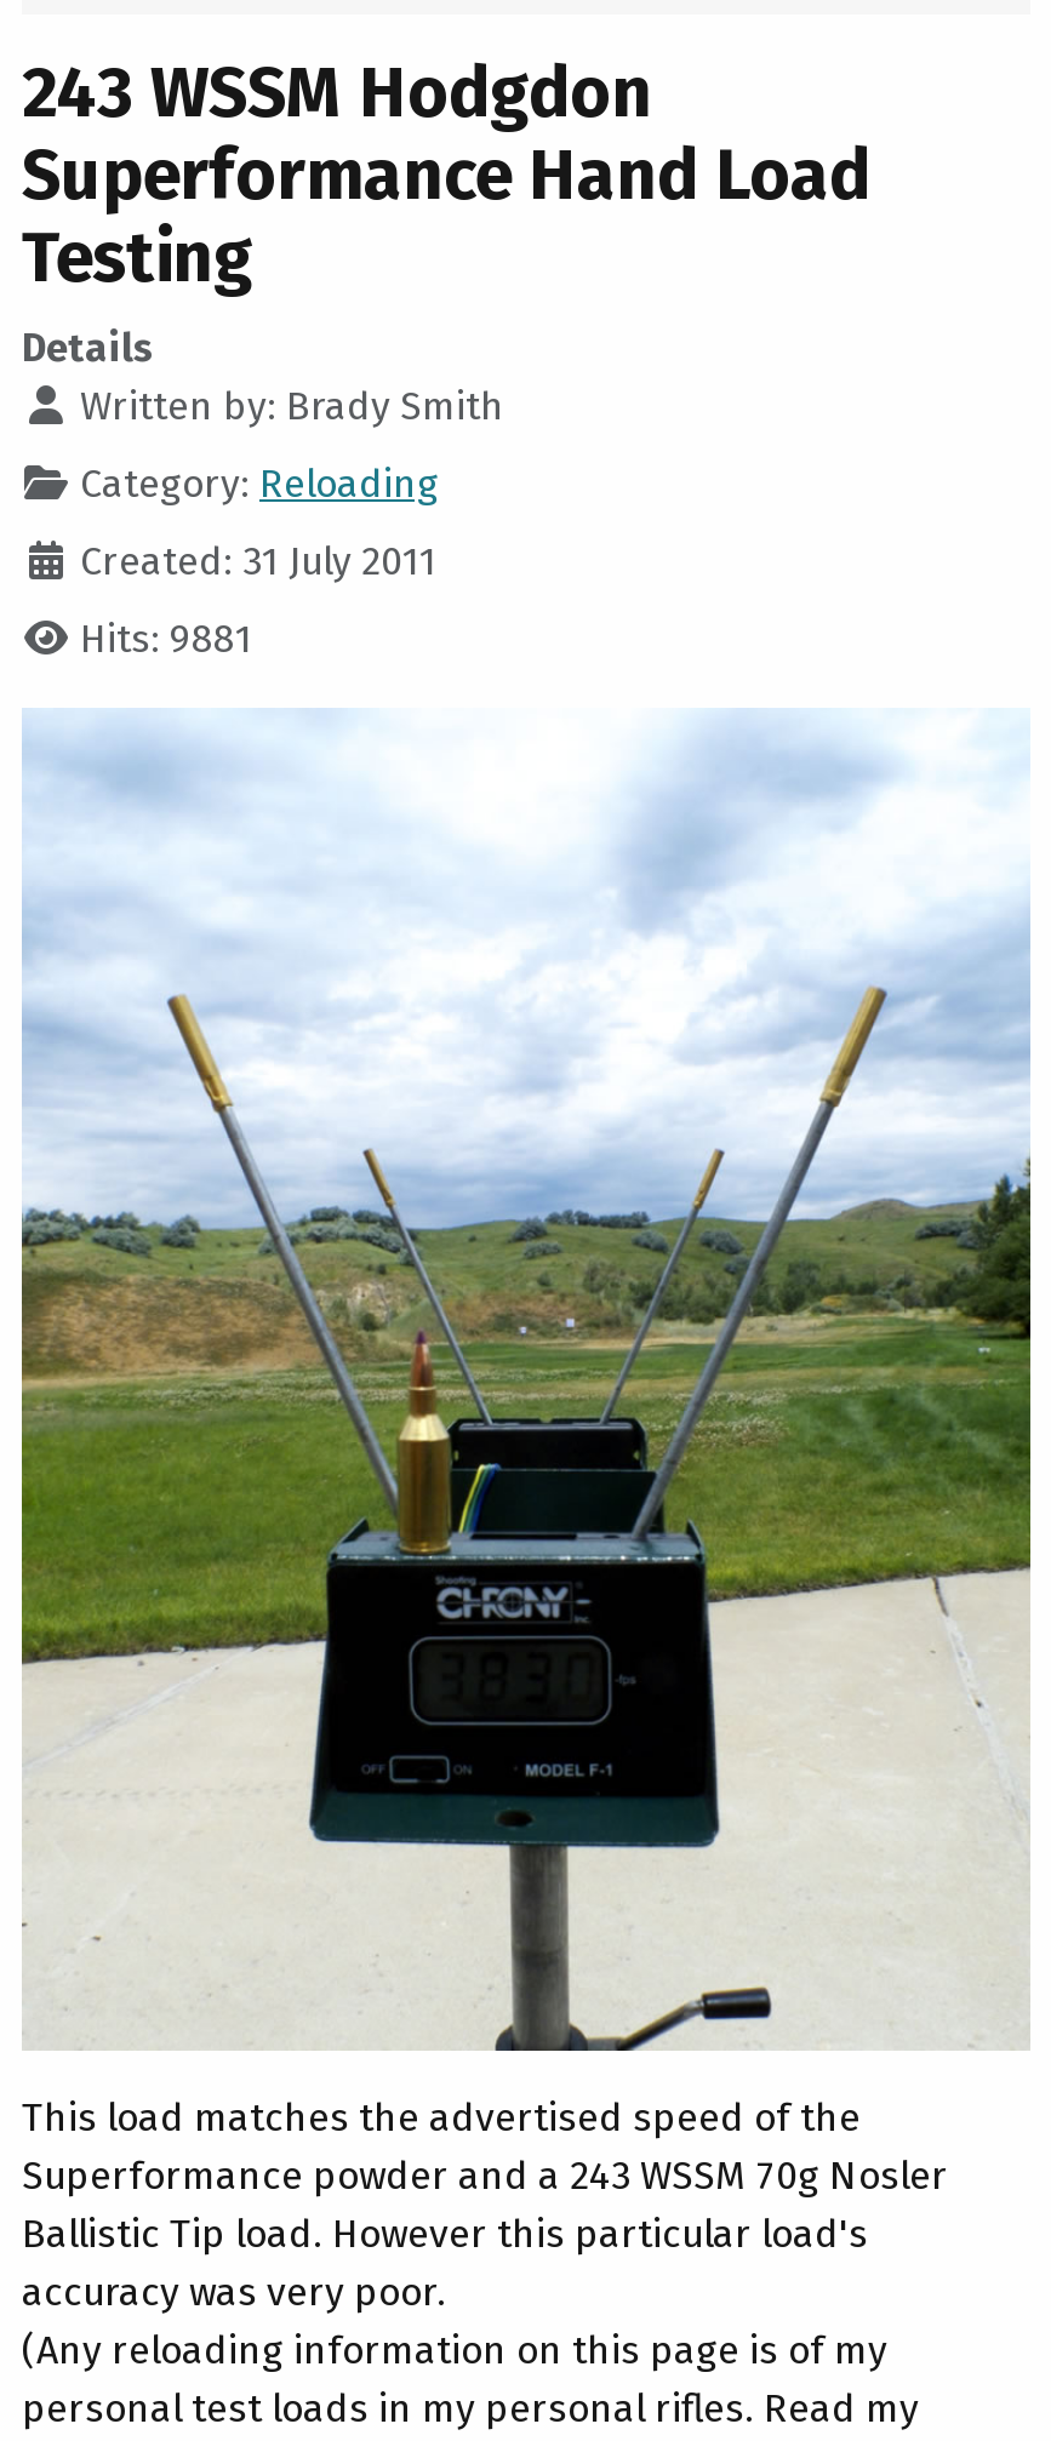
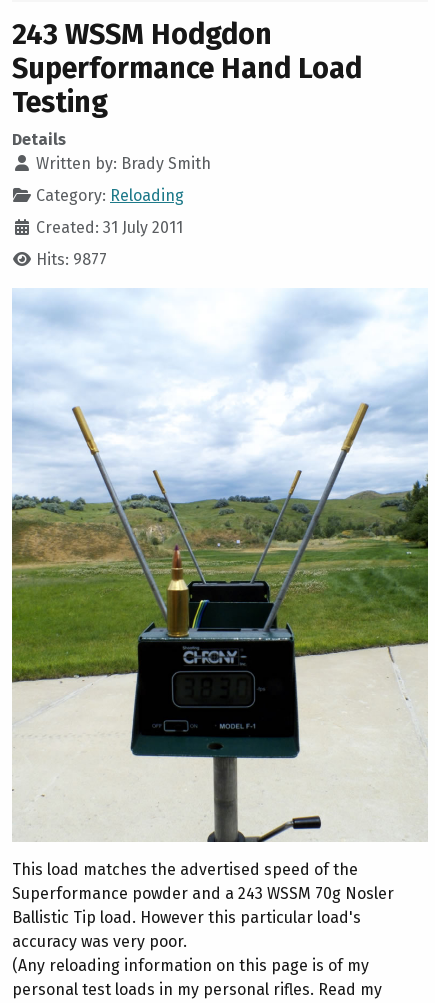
[80,615,252,661] Hits: 9881 -> [36,250,107,269] Hits: 9877

